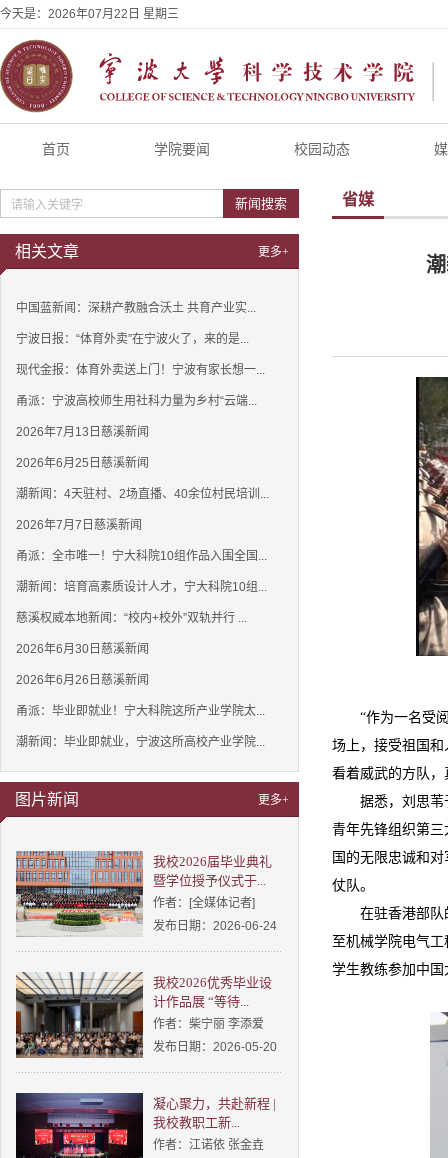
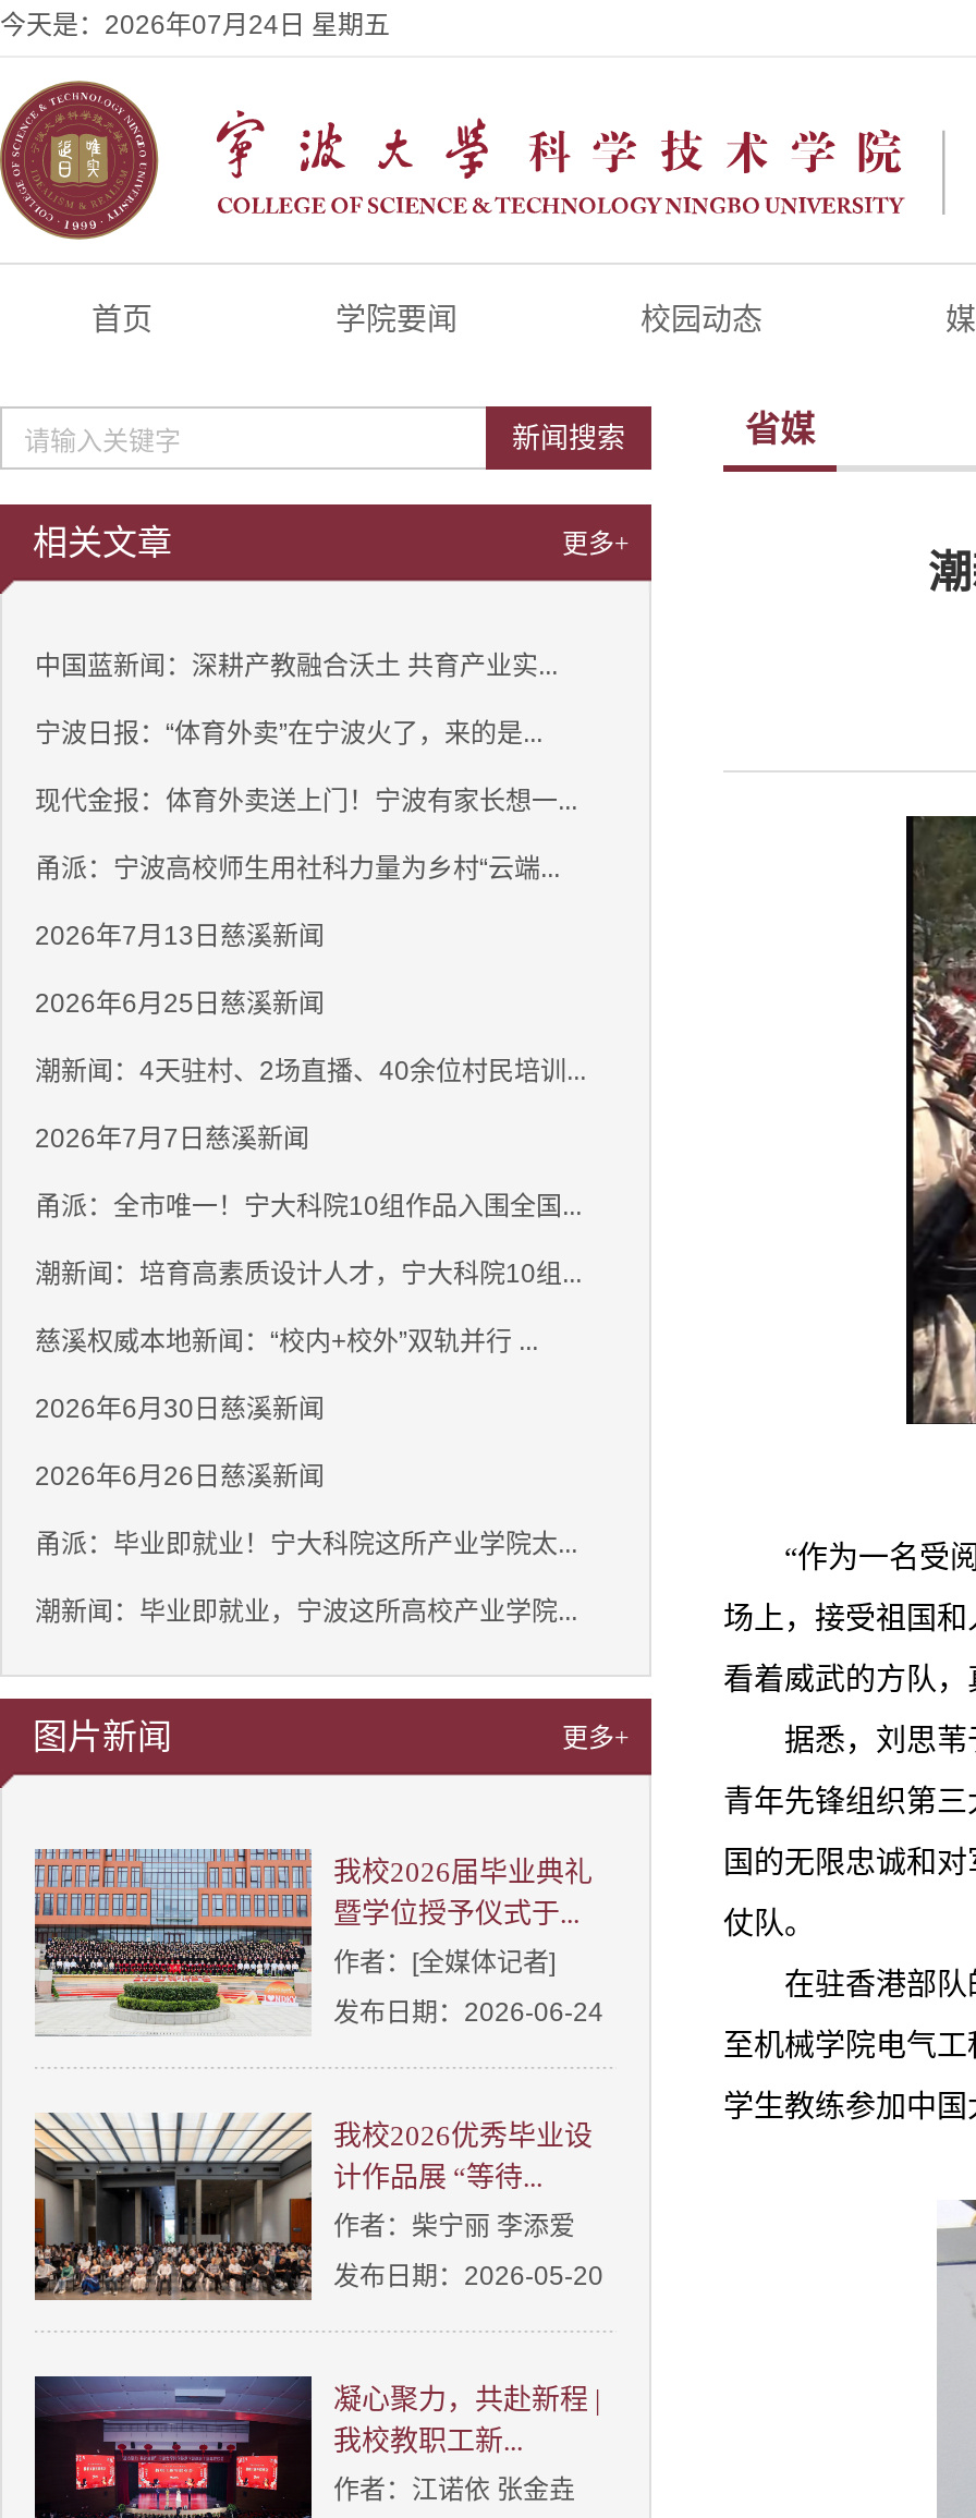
[0,7,179,21] 今天是：2026年07月22日 星期三 -> [0,10,390,40] 今天是：2026年07月24日 星期五

